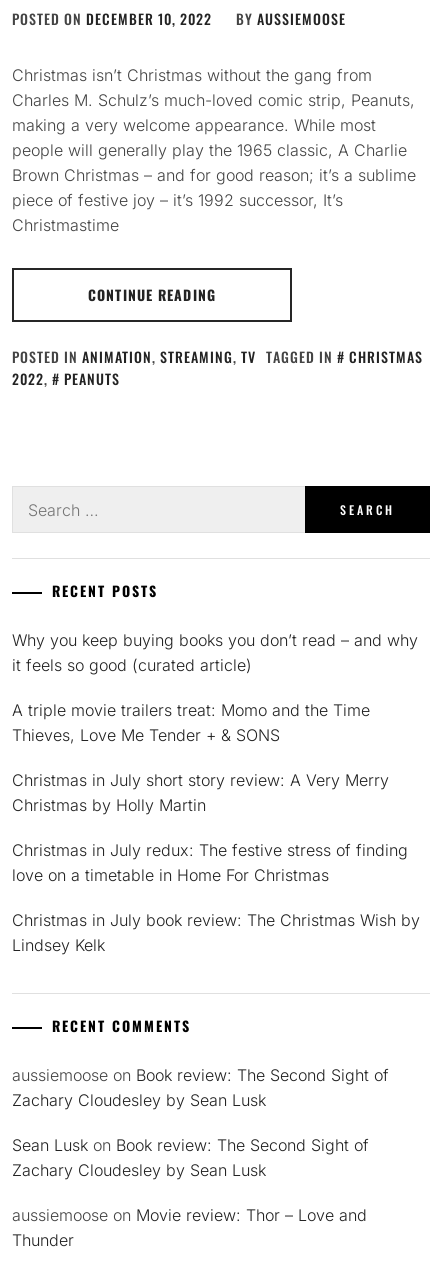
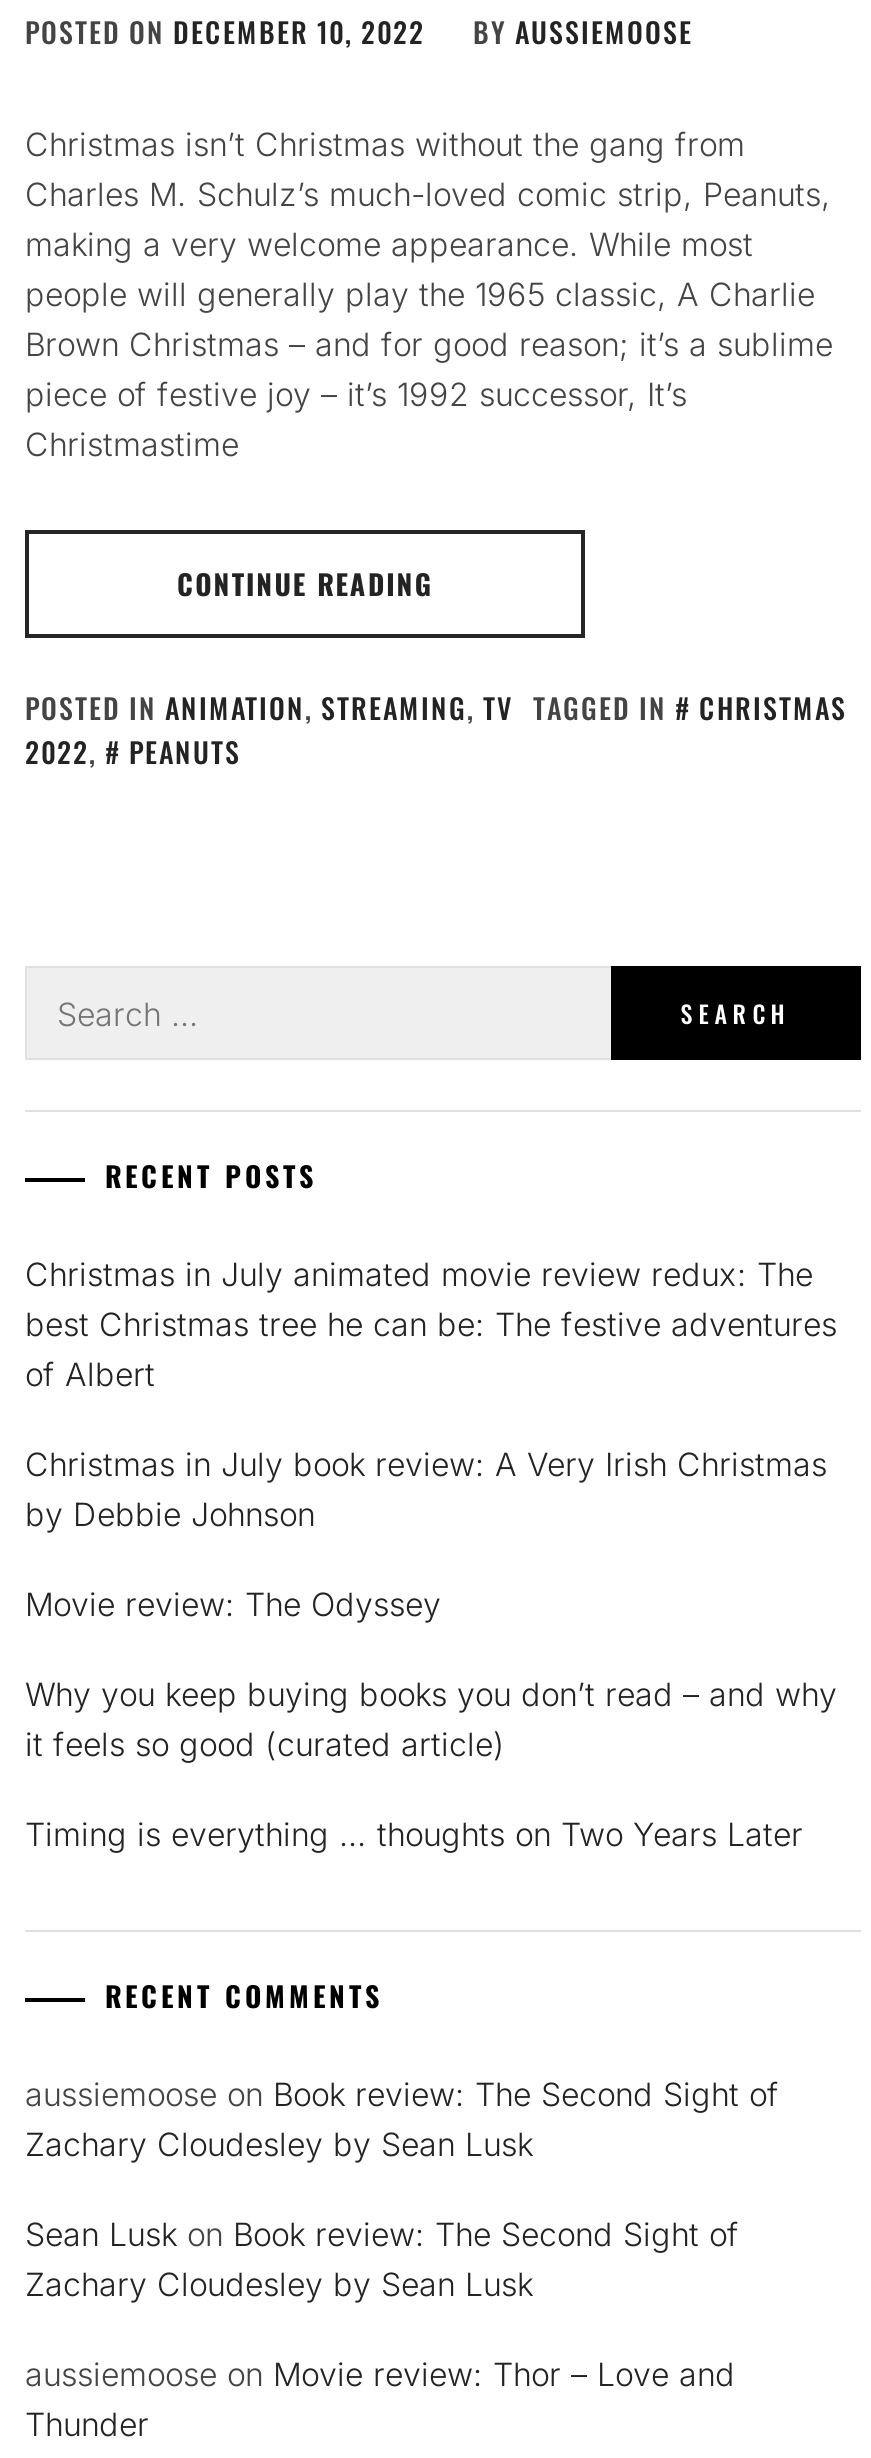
none -> [25,1254,837,1624] Christmas in July animated movie review redux: The | best Christmas tree he can be: The festive adventures | of Albert | Christmas in July book review: A Very Irish Christmas | by Debbie Johnson | Movie review: The Odyssey
moved [12,630,418,675] -> [25,1674,837,1764]: Why you keep buying books you don’t read – and why | it feels so good (curated article)
[12,700,420,955] A triple movie trailers treat: Momo and the Time | Thieves, Love Me Tender + & SONS | Christmas in July short story review: A Very Merry | Christmas by Holly Martin | Christmas in July redux: The festive stress of finding | love on a timetable in Home For Christmas | Christmas in July book review: The Christmas Wish by | Lindsey Kelk -> [25,1814,803,1854] Timing is everything … thoughts on Two Years Later

